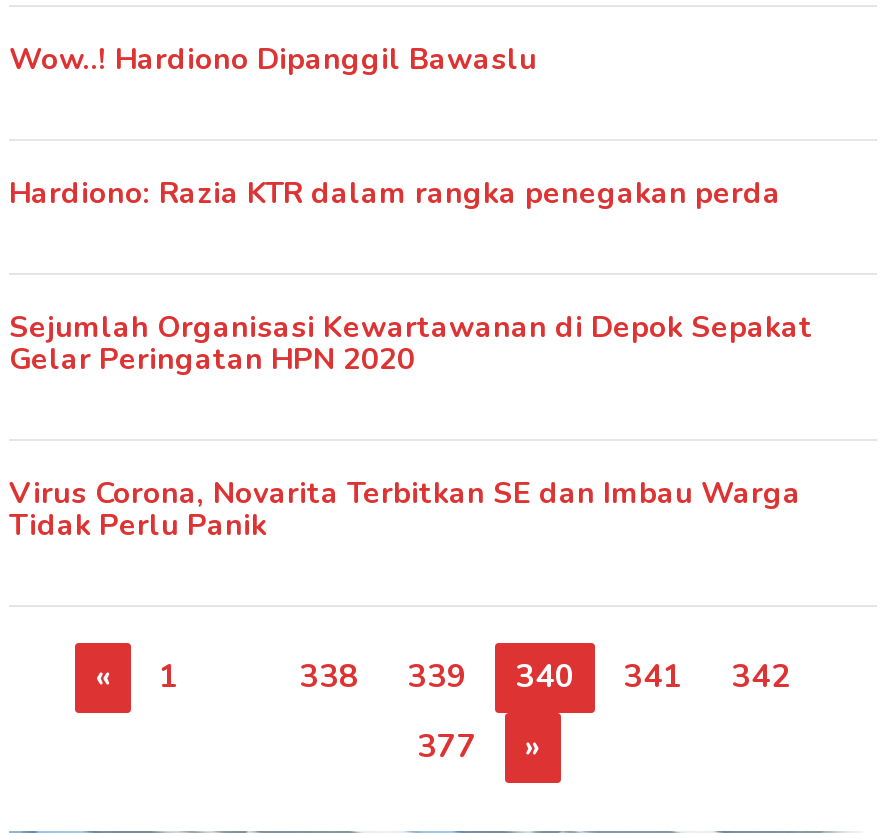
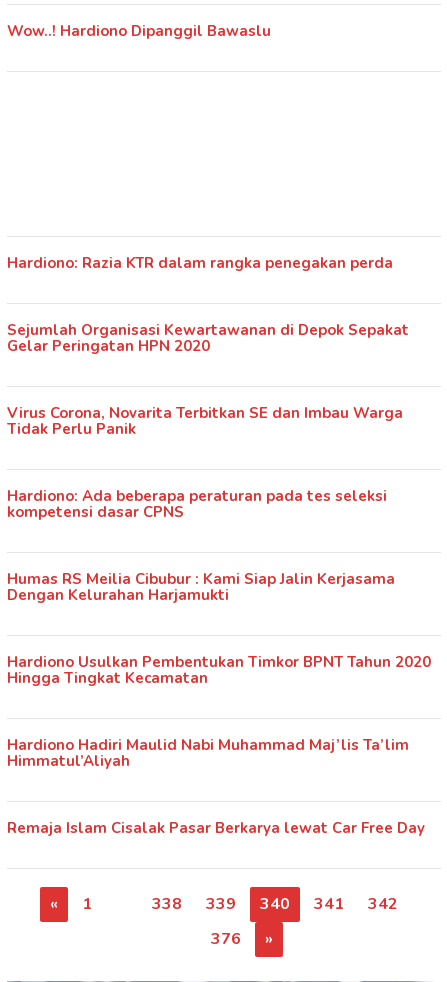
none -> [7,486,431,838] Hardiono: Ada beberapa peraturan pada tes seleksi | kompetensi dasar CPNS | Humas RS Meilia Cibubur : Kami Siap Jalin Kerjasama | Dengan Kelurahan Harjamukti | Hardiono Usulkan Pembentukan Timkor BPNT Tahun 2020 | Hingga Tingkat Kecamatan | Hardiono Hadiri Maulid Nabi Muhammad Maj’lis Ta’lim | Himmatul’Aliyah | Remaja Islam Cisalak Pasar Berkarya lewat Car Free Day
[417,725,477,769] 377 -> [211,928,241,950] 376

